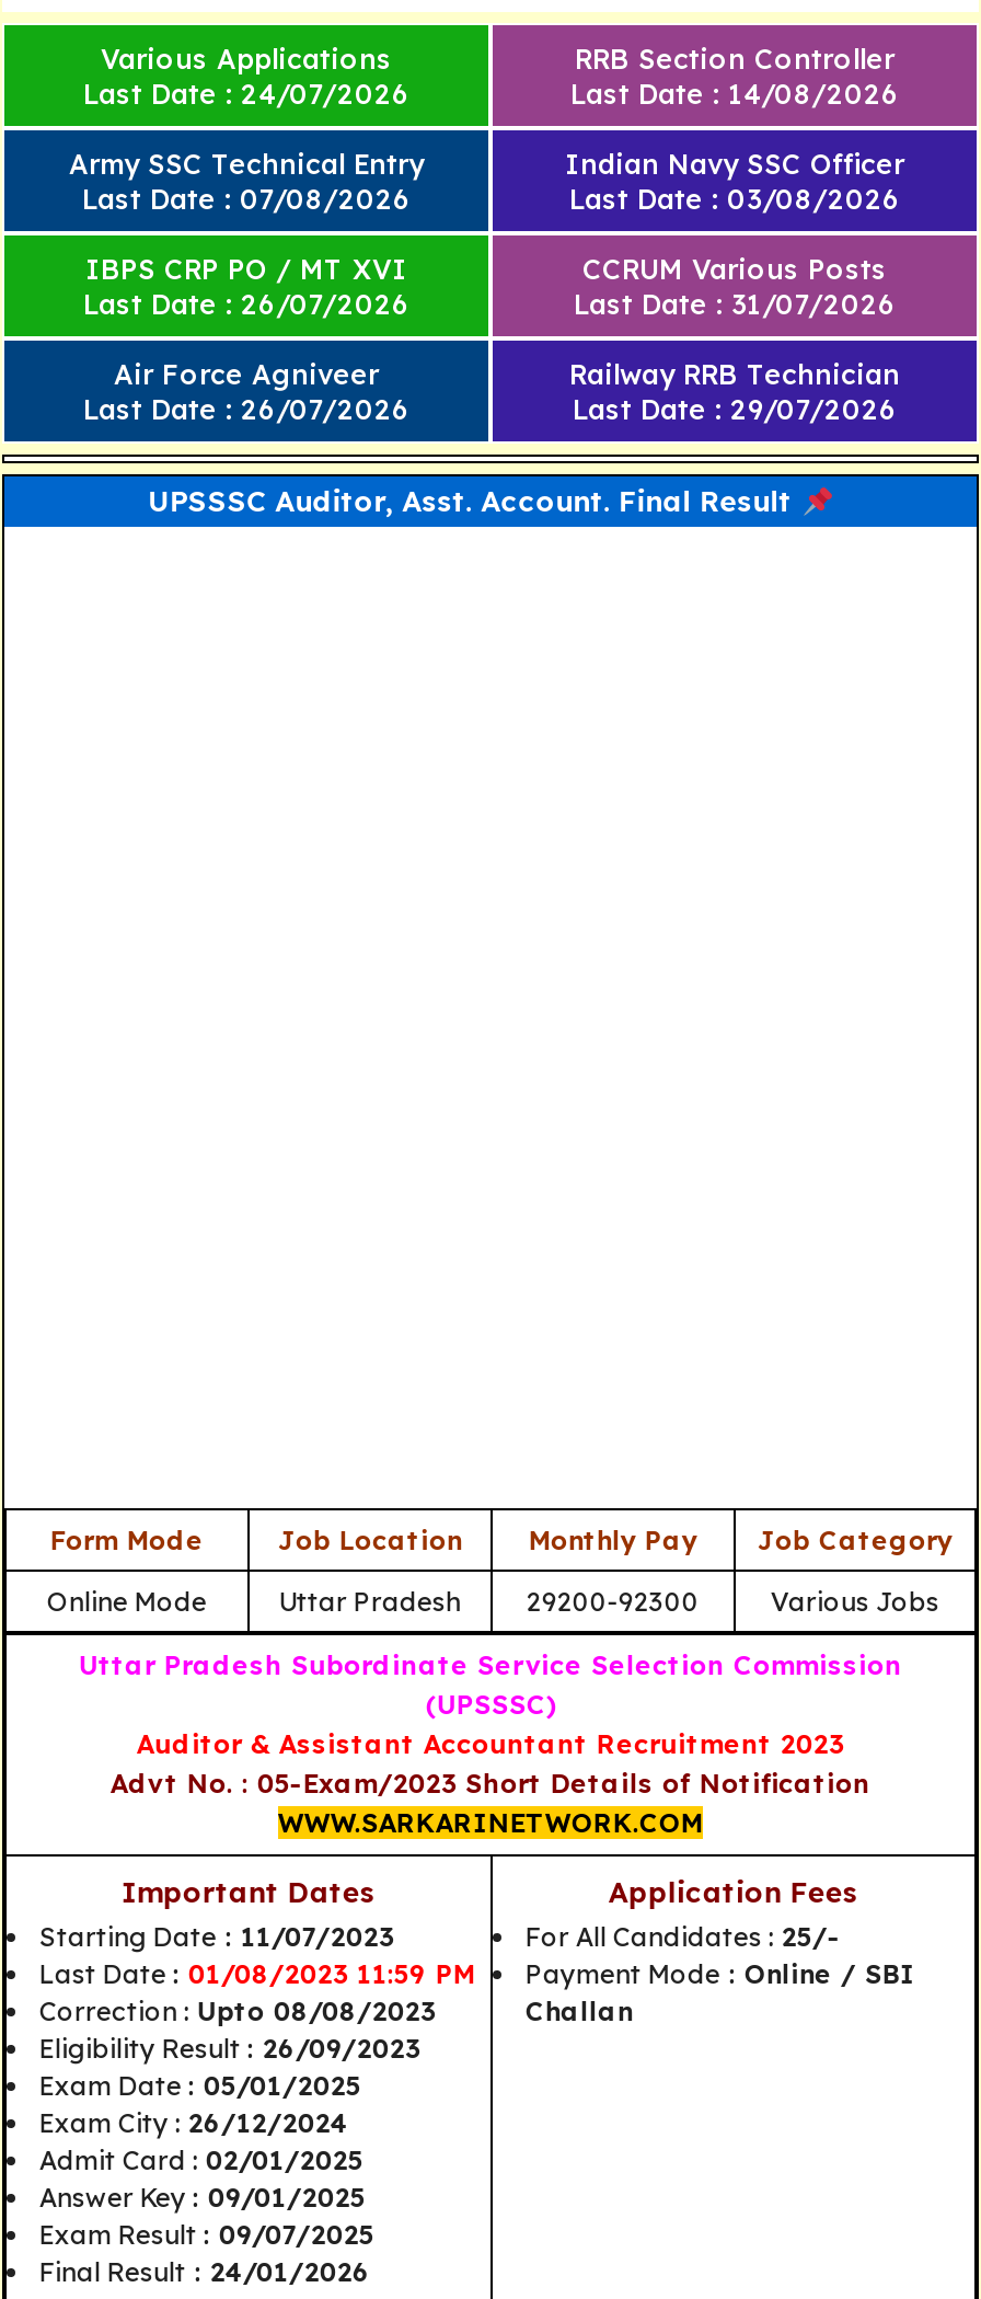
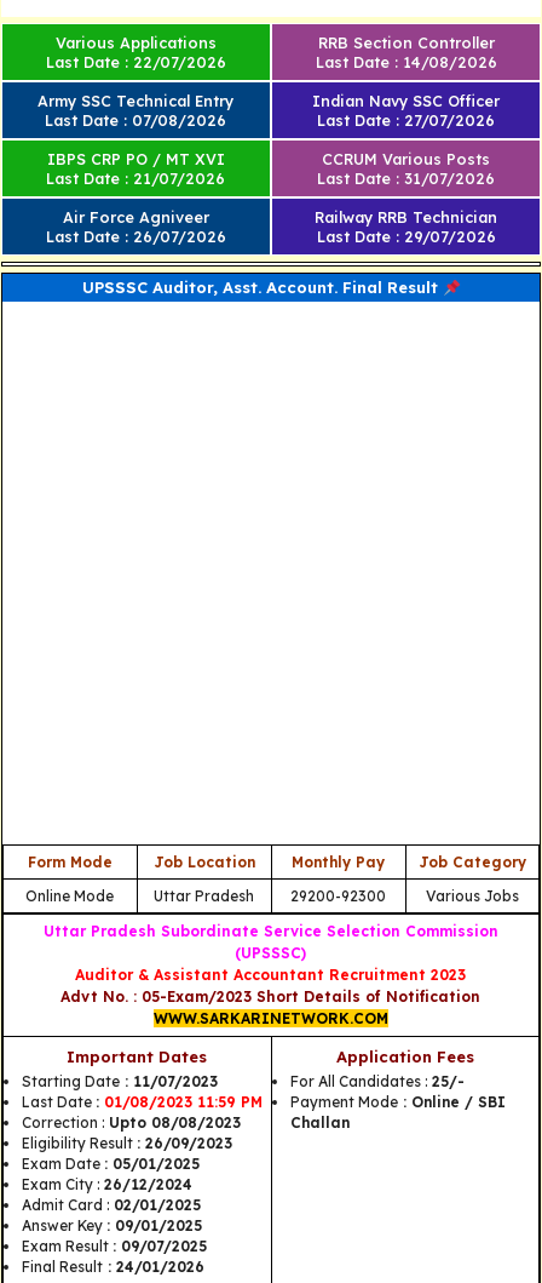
[83,76,409,111] Last Date : 24/07/2026 -> [46,52,226,72] Last Date : 22/07/2026
[569,181,900,216] Last Date : 03/08/2026 -> [317,111,495,130] Last Date : 27/07/2026
[83,287,409,322] Last Date : 26/07/2026 -> [46,169,226,188] Last Date : 21/07/2026

